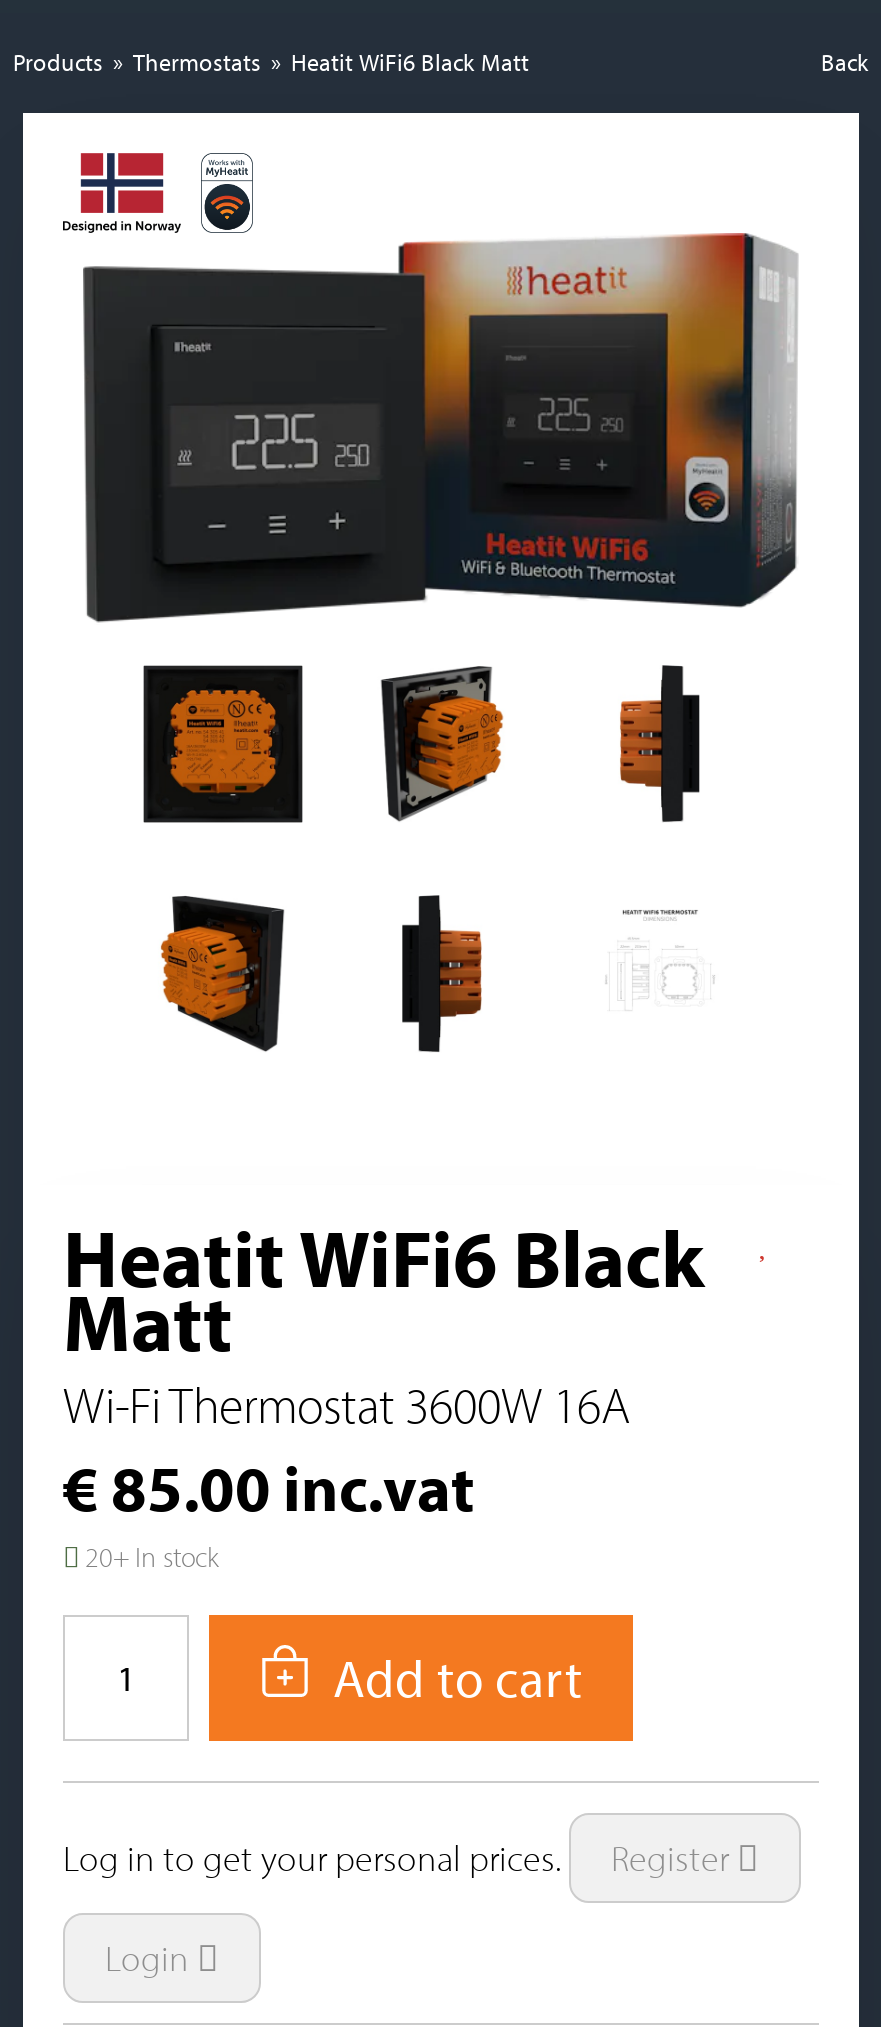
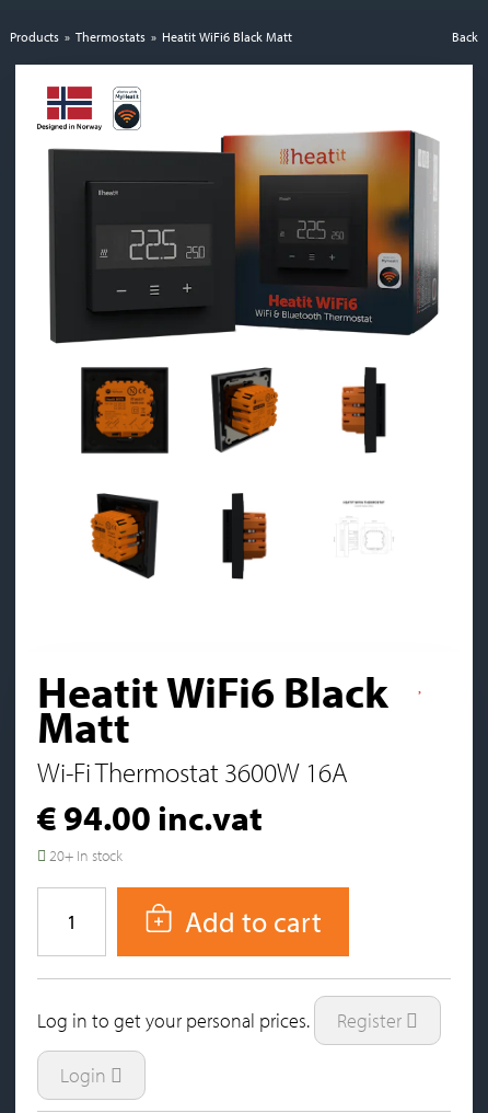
[63,1446,475,1526] € 85.00 inc.vat -> [37,795,263,839] € 94.00 inc.vat

